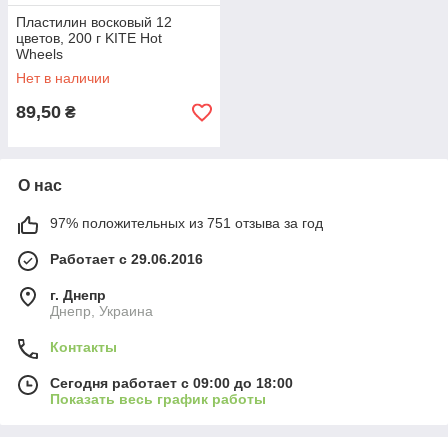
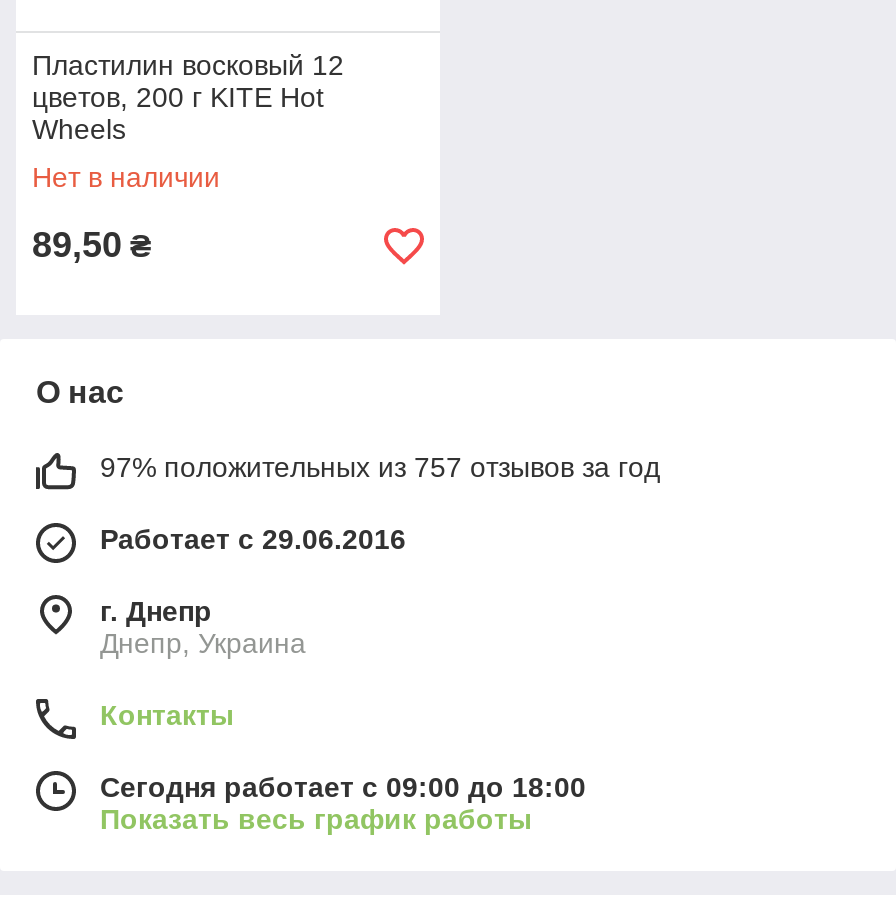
[50,215,323,231] 97% положительных из 751 отзыва за год -> [100,451,660,483] 97% положительных из 757 отзывов за год

